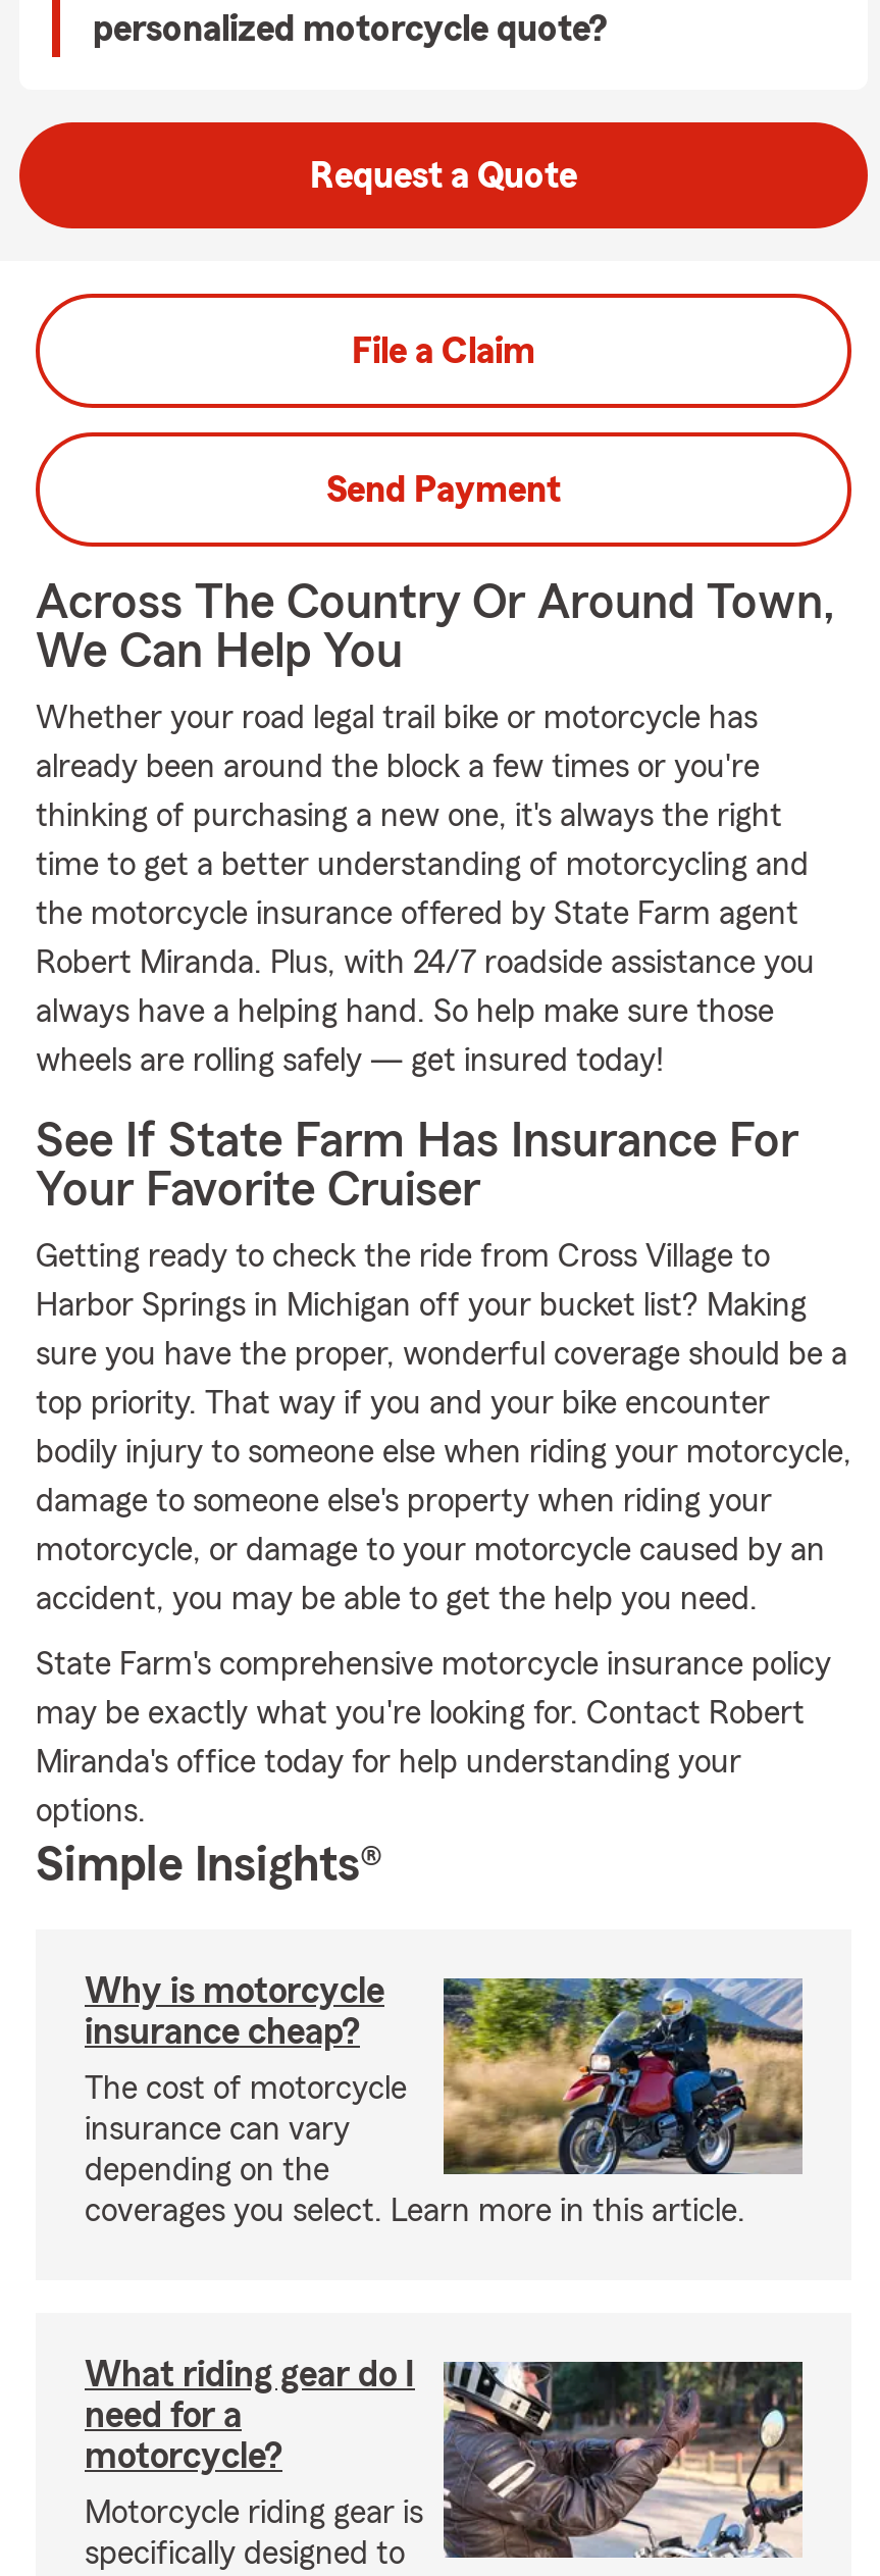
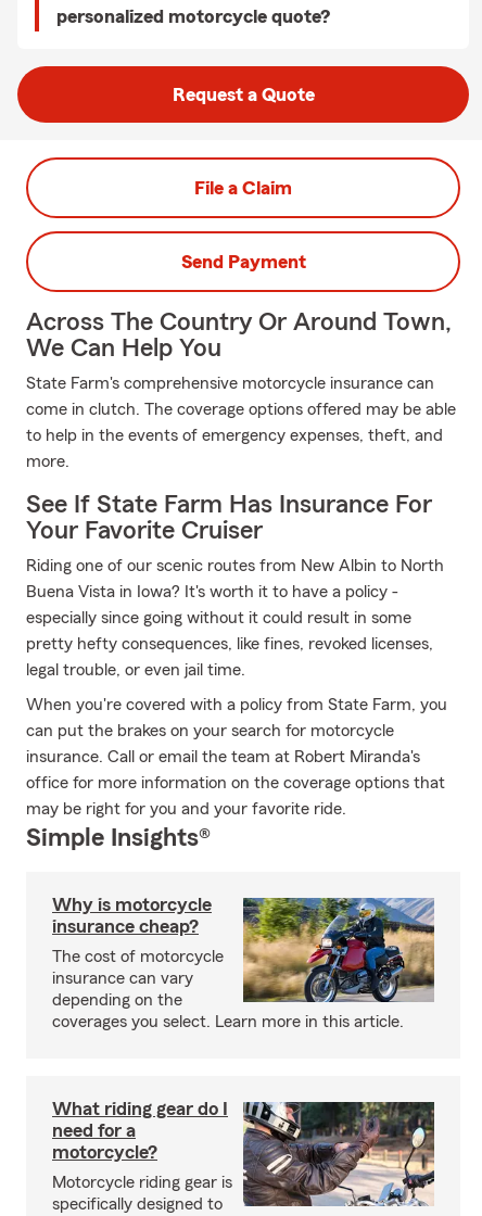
[36,702,815,1077] Whether your road legal trail bike or motorcycle has | already been around the block a few times or you're | thinking of purchasing a new one, it's always the right | time to get a better understanding of motorcycling and | the motorcycle insurance offered by State Farm agent | Robert Miranda. Plus, with 24/7 roadside assistance you | always have a helping hand. So help make sure those | wheels are rolling safely — get insured today! -> [26,375,456,470] State Farm's comprehensive motorcycle insurance can | come in clutch. The coverage options offered may be able | to help in the events of emergency expenses, theft, and | more.
[36,1240,851,1827] Getting ready to check the ride from Cross Village to | Harbor Springs in Michigan off your bucket list? Making | sure you have the proper, wonderful coverage should be a | top priority. That way if you and your bike encounter | bodily injury to someone else when riding your motorcycle, | damage to someone else's property when riding your | motorcycle, or damage to your motorcycle caused by an | accident, you may be able to get the help you need. | State Farm's comprehensive motorcycle insurance policy | may be exactly what you're looking for. Contact Robert | Miranda's office today for help understanding your | options. -> [26,557,447,818] Riding one of our scenic routes from New Albin to North | Buena Vista in Iowa? It's worth it to have a policy - | especially since going without it could result in some | pretty hefty consequences, like fines, revoked licenses, | legal trouble, or even jail time. | When you're covered with a policy from State Farm, you | can put the brakes on your search for motorcycle | insurance. Call or email the team at Robert Miranda's | office for more information on the coverage options that | may be right for you and your favorite ride.

